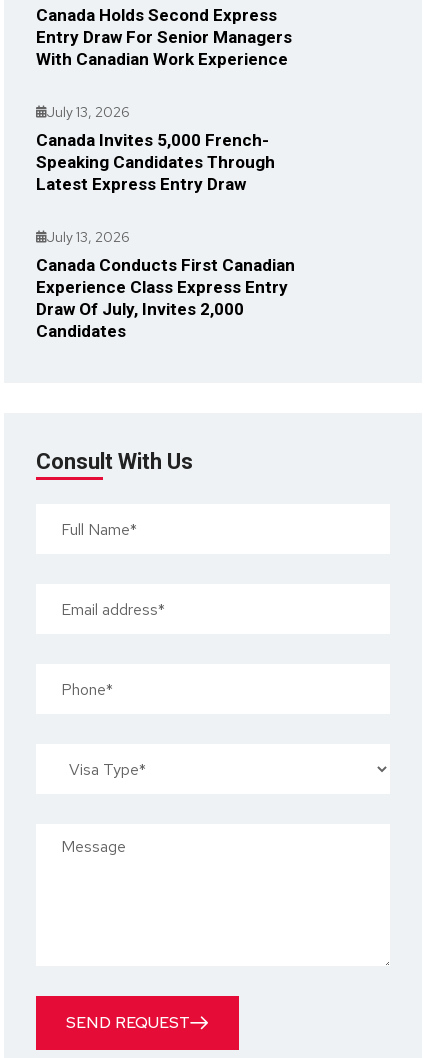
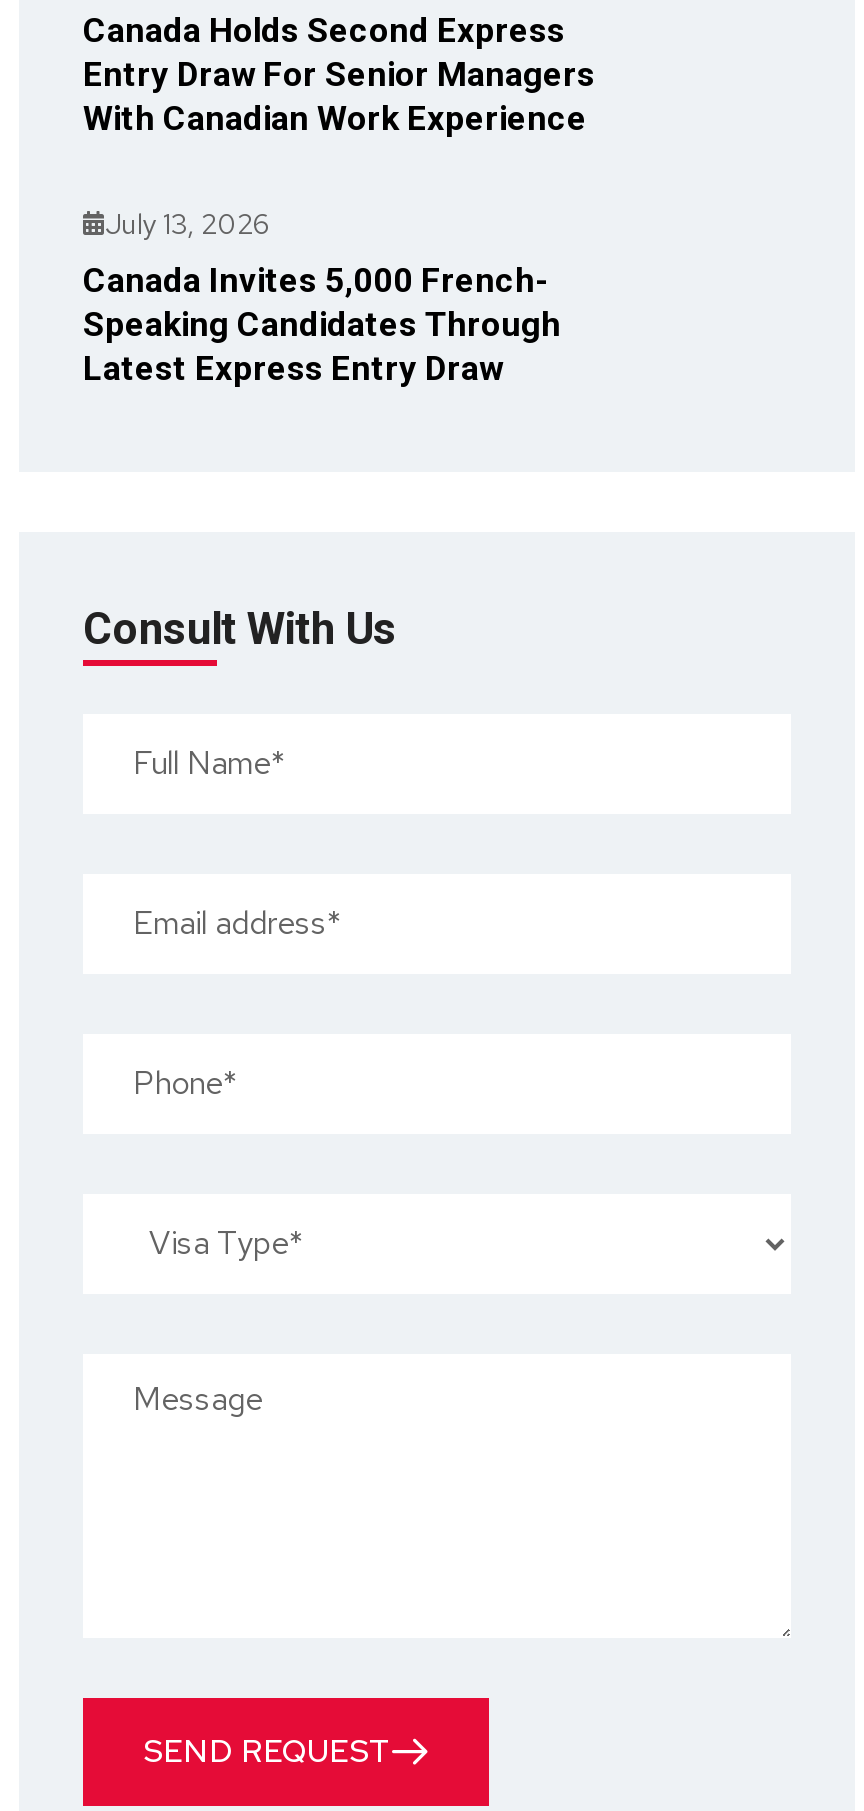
[36,228,295,341] July 13, 2026 | Canada Conducts First Canadian | Experience Class Express Entry | Draw Of July, Invites 2,000 | Candidates -> none

